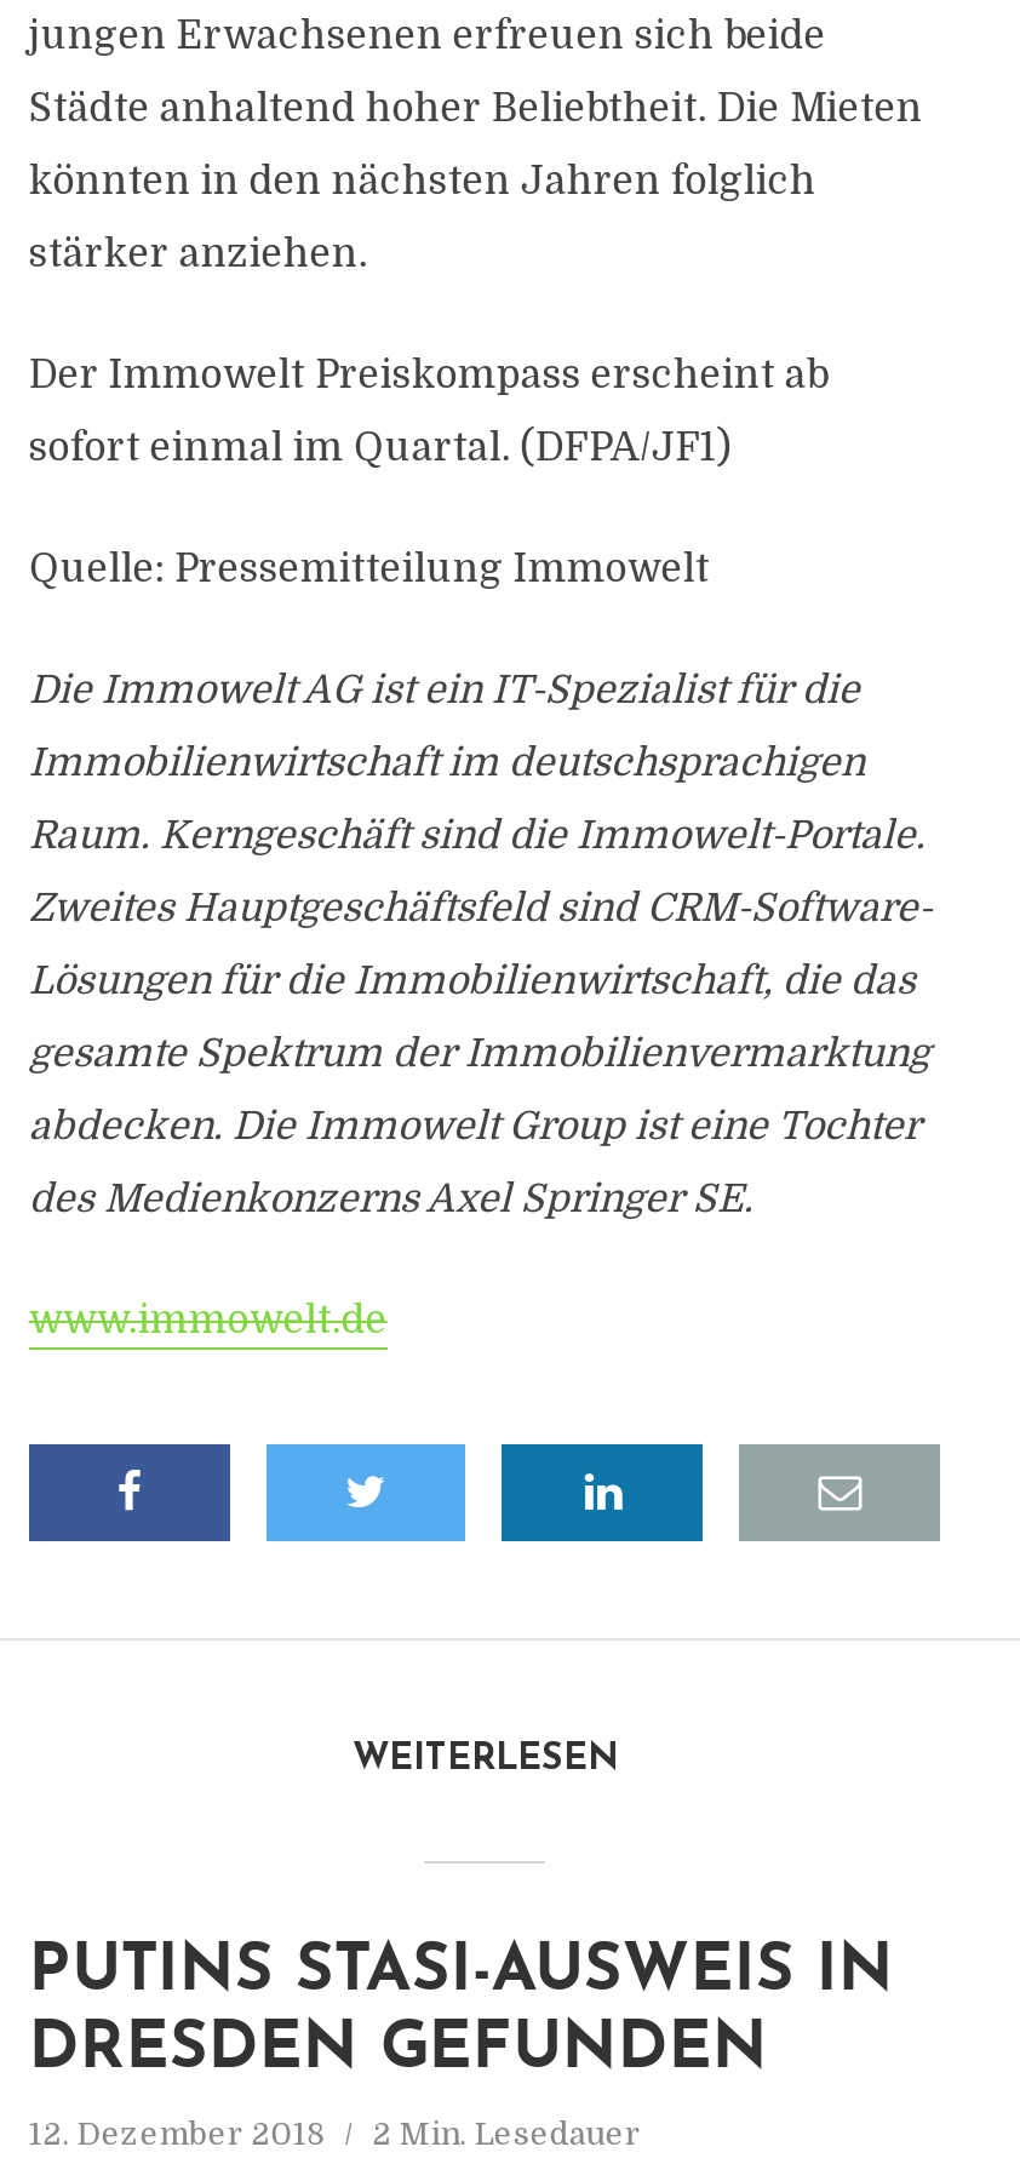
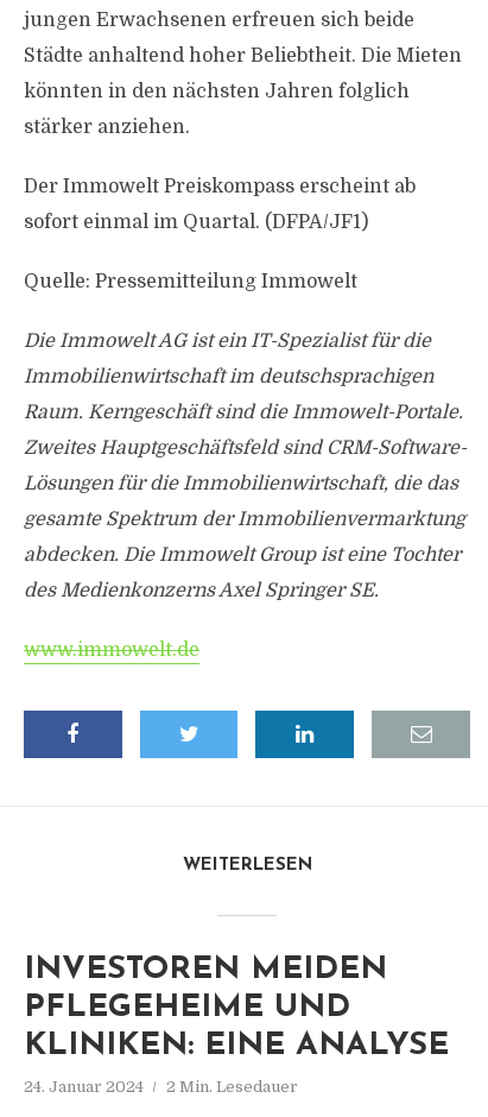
[29,1941,894,2084] PUTINS STASI-AUSWEIS IN | DRESDEN GEFUNDEN -> [24,954,449,1062] INVESTOREN MEIDEN | PFLEGEHEIME UND | KLINIKEN: EINE ANALYSE
[29,2116,642,2152] 12. Dezember 2018 2 Min. Lesedauer -> [24,1078,298,1096] 24. Januar 2024 2 Min. Lesedauer

